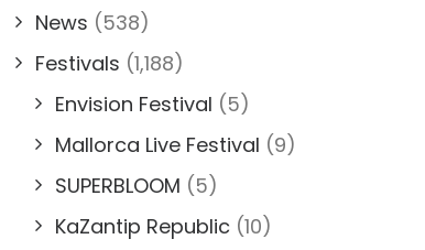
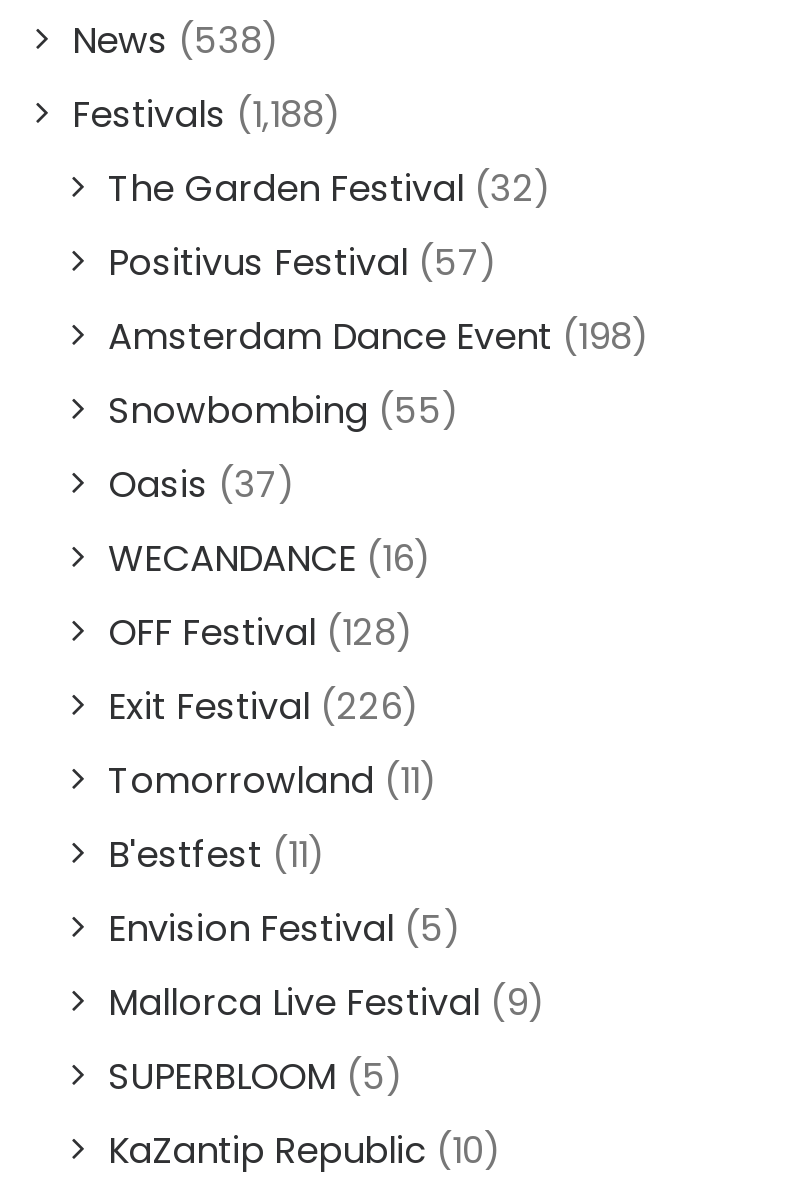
none -> [108,164,650,880] The Garden Festival (32) | Positivus Festival (57) | Amsterdam Dance Event (198) | Snowbombing (55) | Oasis (37) | WECANDANCE (16) | OFF Festival (128) | Exit Festival (226) | Tomorrowland (11) | B'estfest (11)

